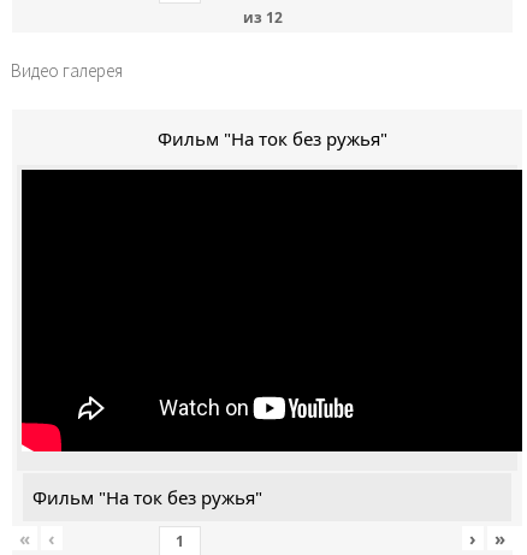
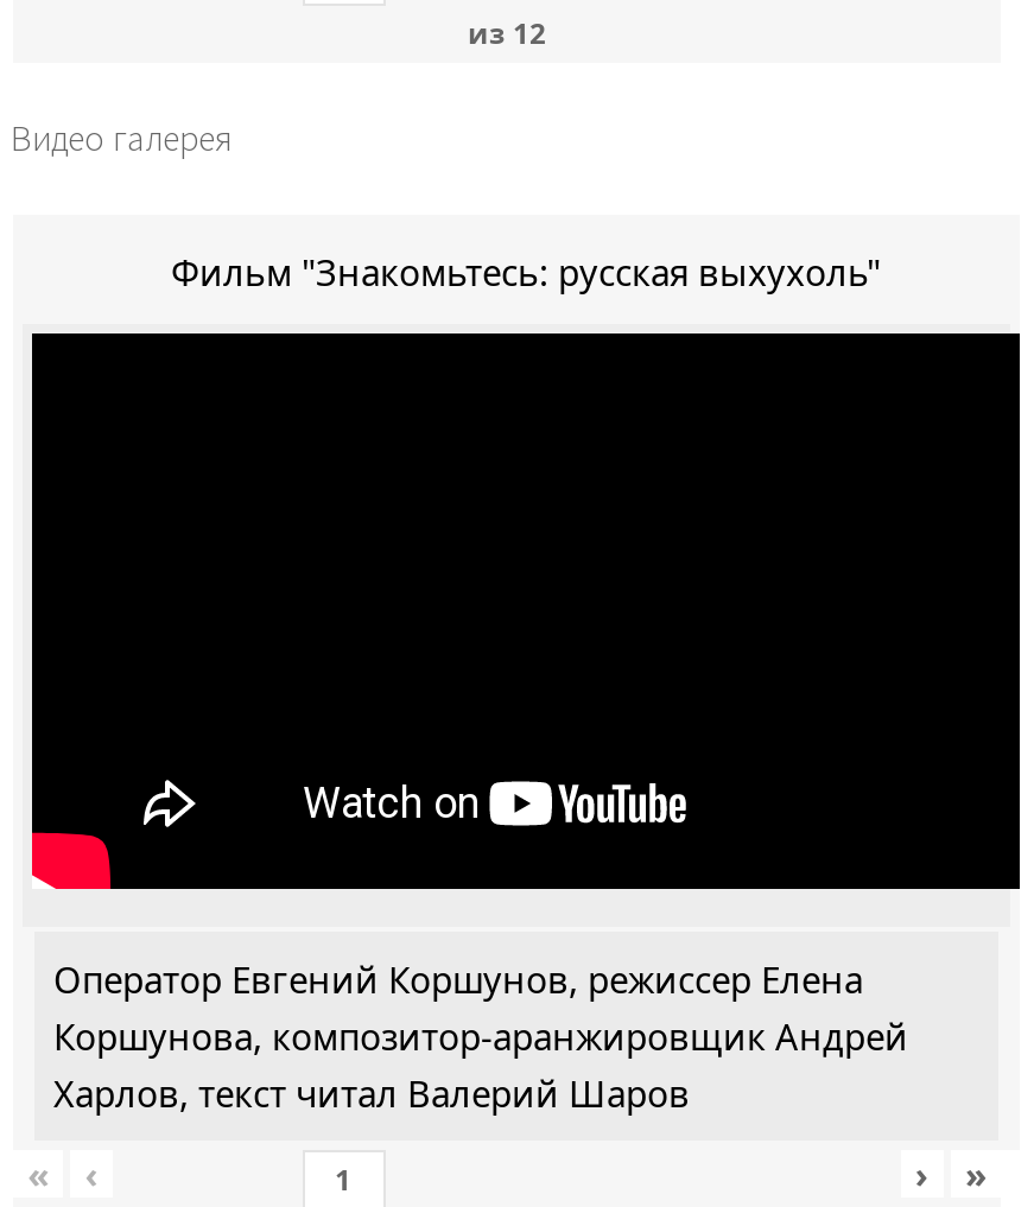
[157,126,387,150] Фильм "На ток без ружья" -> [171,247,881,295] Фильм "Знакомьтесь: русская выхухоль"
[32,485,262,509] Фильм "На ток без ружья" -> [53,955,908,1116] Оператор Евгений Коршунов, режиссер Елена | Коршунова, композитор-аранжировщик Андрей | Харлов, текст читал Валерий Шаров

